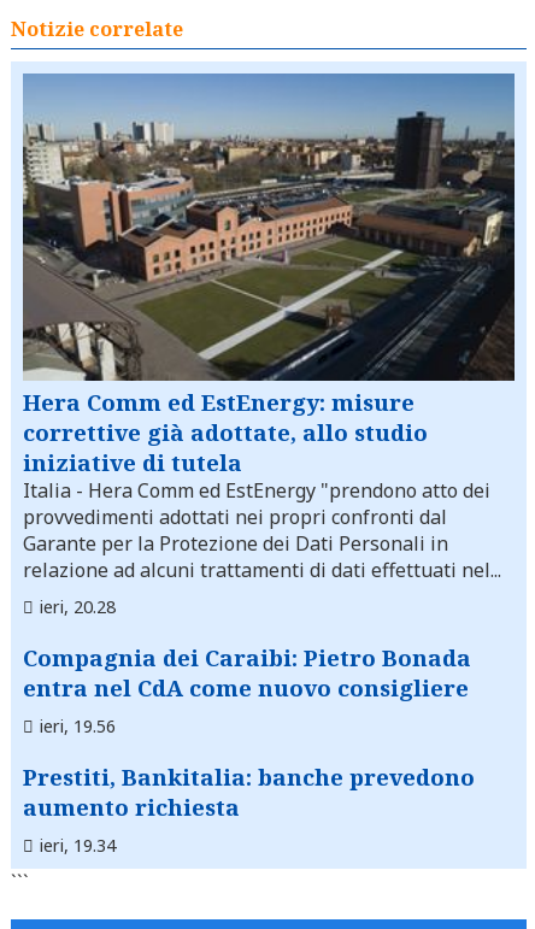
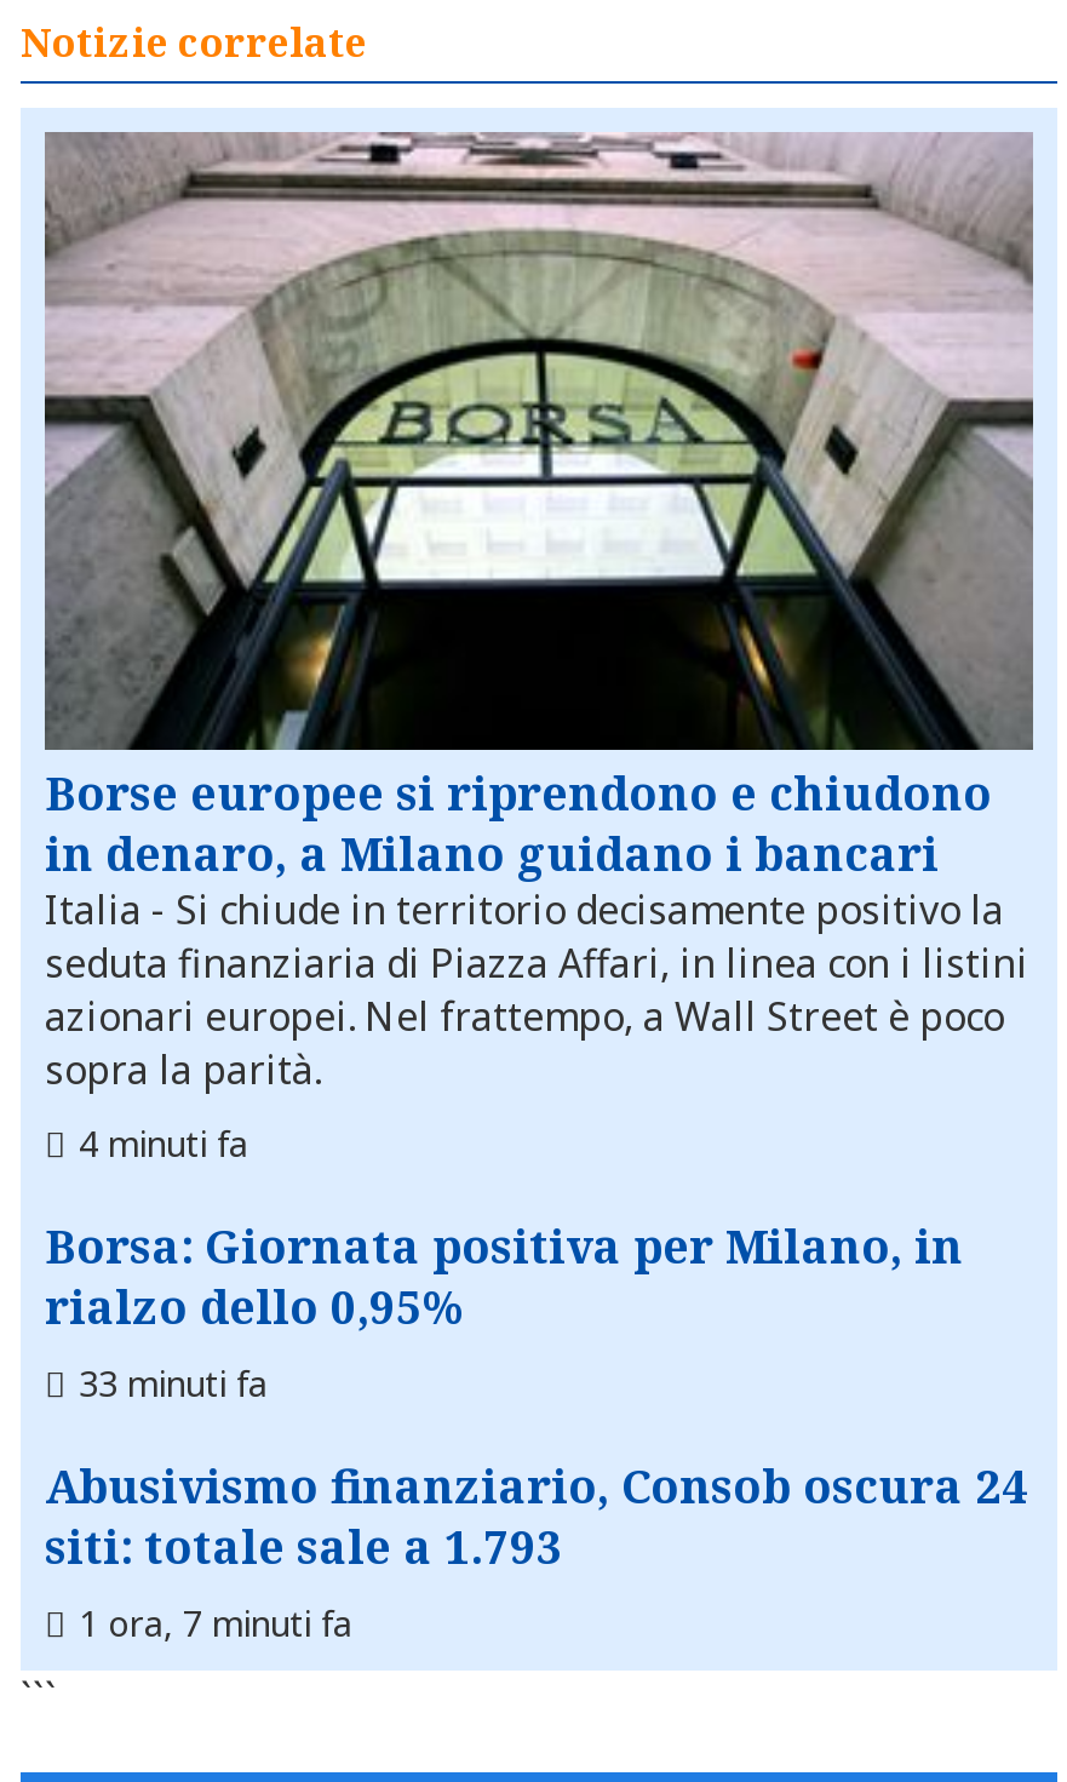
[23,72,516,583] [image] | Hera Comm ed EstEnergy: misure | correttive già adottate, allo studio | iniziative di tutela | Italia - Hera Comm ed EstEnergy "prendono atto dei | provvedimenti adottati nei propri confronti dal | Garante per la Protezione dei Dati Personali in | relazione ad alcuni trattamenti di dati effettuati nel... -> [45,132,1033,1097] [image] | Borse europee si riprendono e chiudono | in denaro, a Milano guidano i bancari | Italia - Si chiude in territorio decisamente positivo la | seduta finanziaria di Piazza Affari, in linea con i listini | azionari europei. Nel frattempo, a Wall Street è poco | sopra la parità.
[40,595,116,618] ieri, 20.28 -> [79,1121,248,1167] 4 minuti fa
[23,642,471,738] Compagnia dei Caraibi: Pietro Bonada | entra nel CdA come nuovo consigliere | ieri, 19.56 -> [45,1216,963,1407] Borsa: Giornata positiva per Milano, in | rialzo dello 0,95% | 33 minuti fa
[23,762,475,857] Prestiti, Bankitalia: banche prevedono | aumento richiesta | ieri, 19.34 -> [45,1455,1028,1647] Abusivismo finanziario, Consob oscura 24 | siti: totale sale a 1.793 | 1 ora, 7 minuti fa

